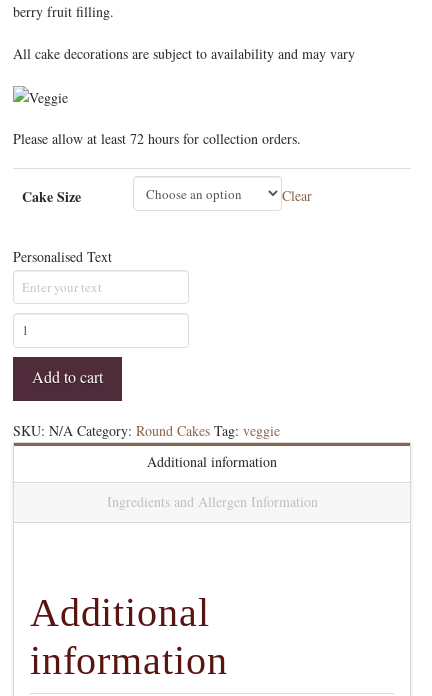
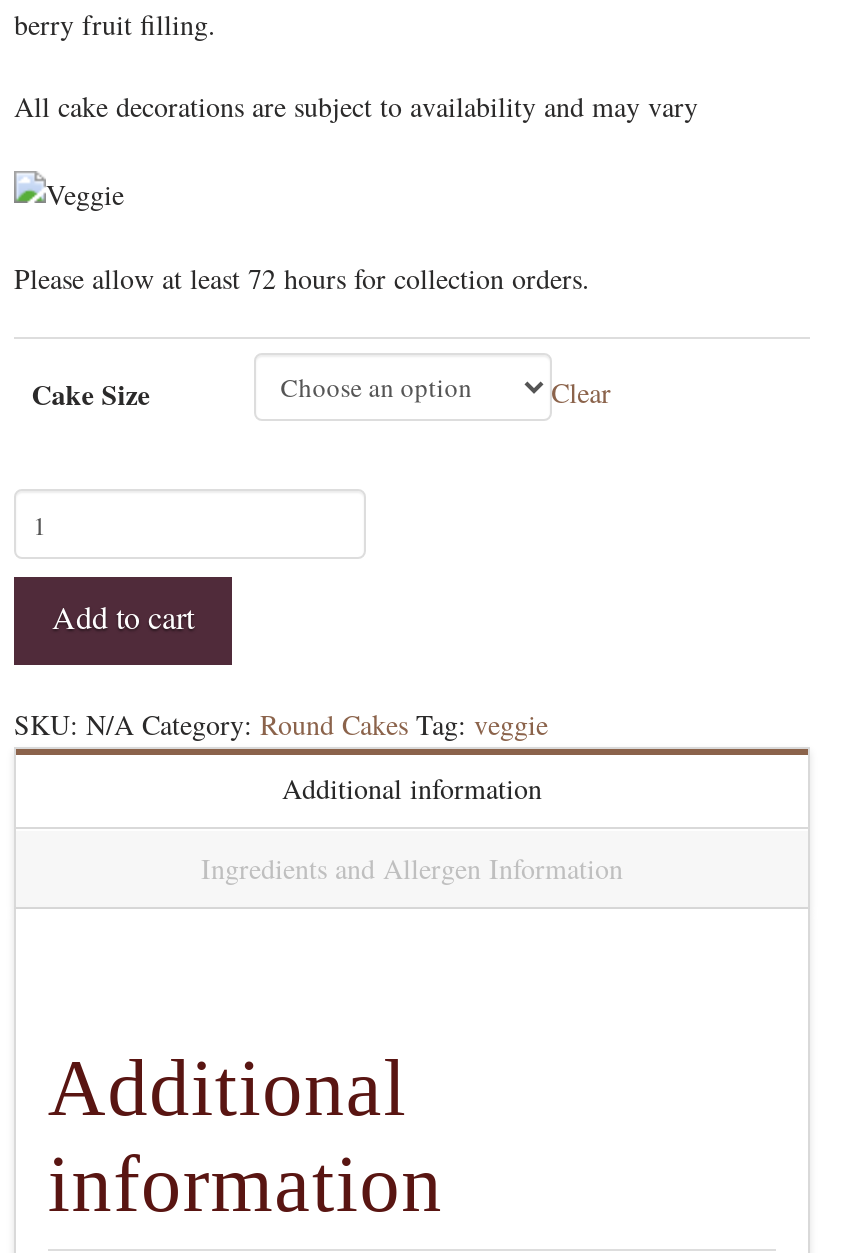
[13,247,112,266] Personalised Text -> none

